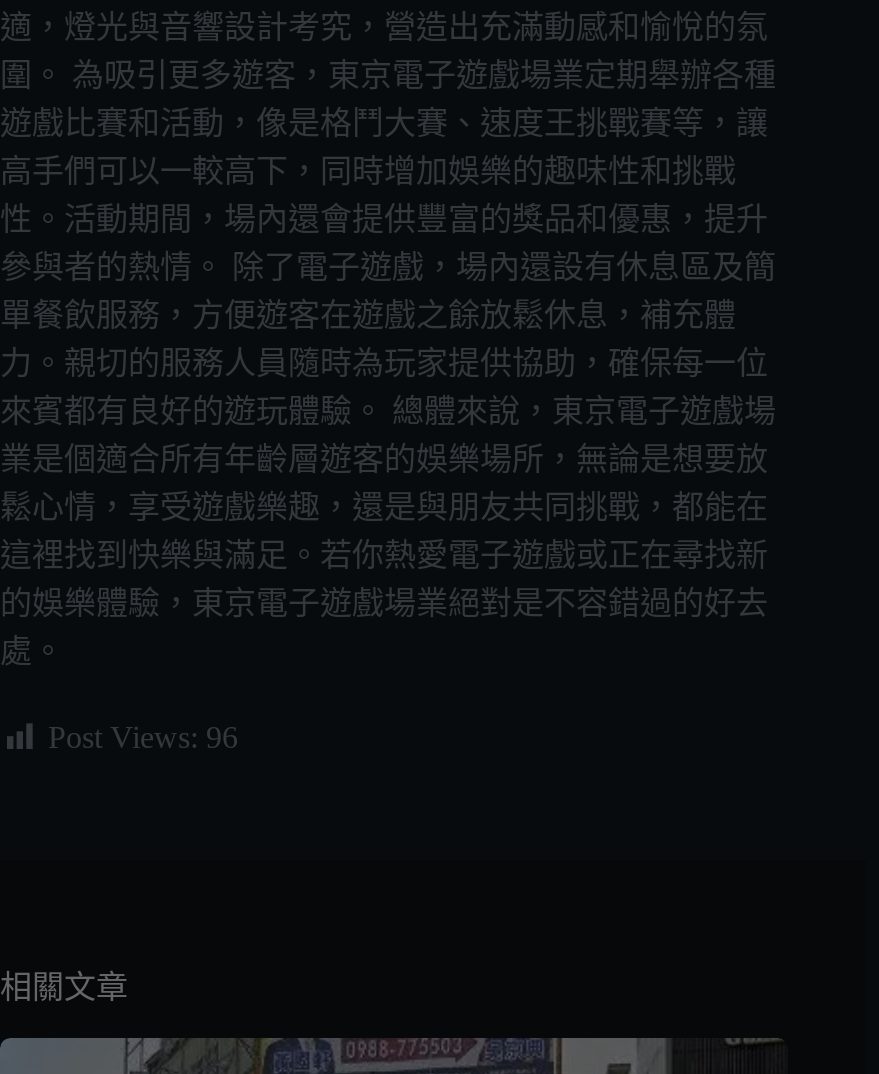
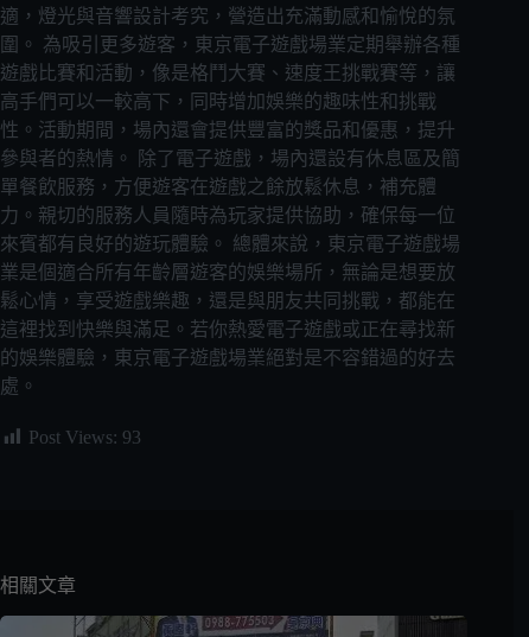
[48,719,238,753] Post Views: 96 -> [28,427,141,447] Post Views: 93

